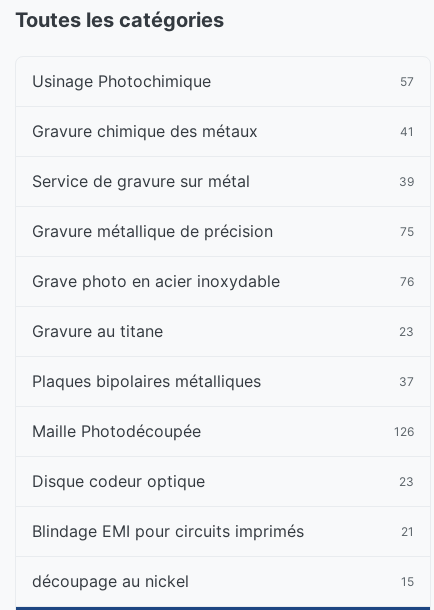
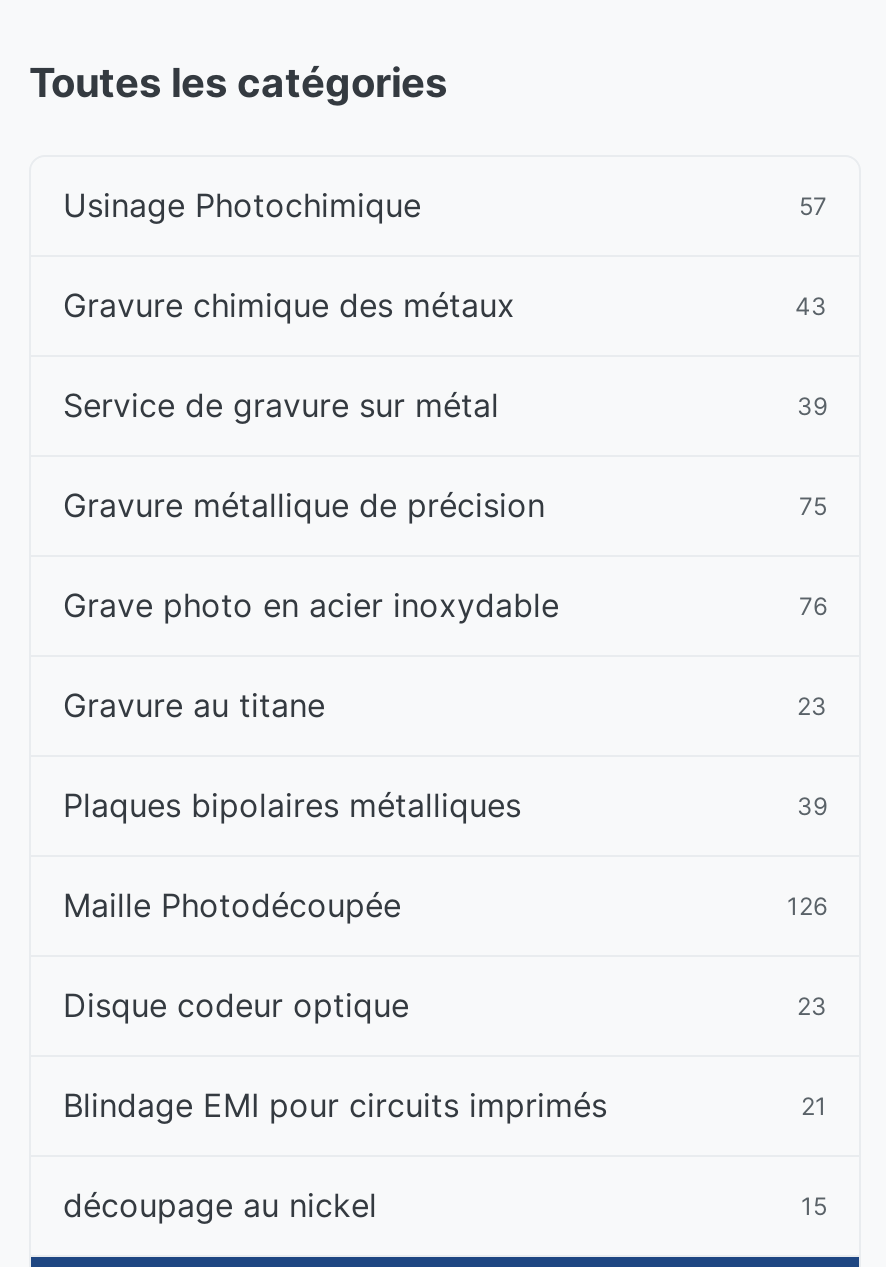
[400,124,414,139] 41 -> [795,291,827,321] 43
[399,374,414,389] 37 -> [797,791,827,821] 39

